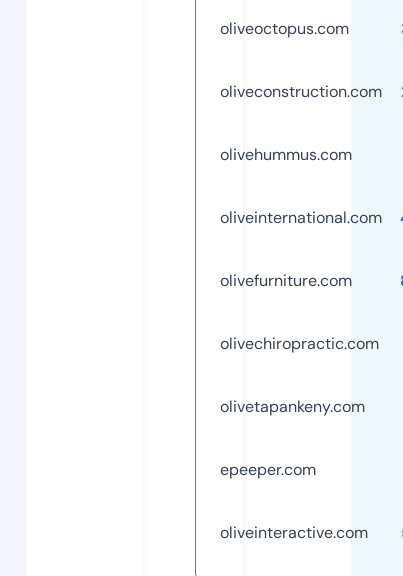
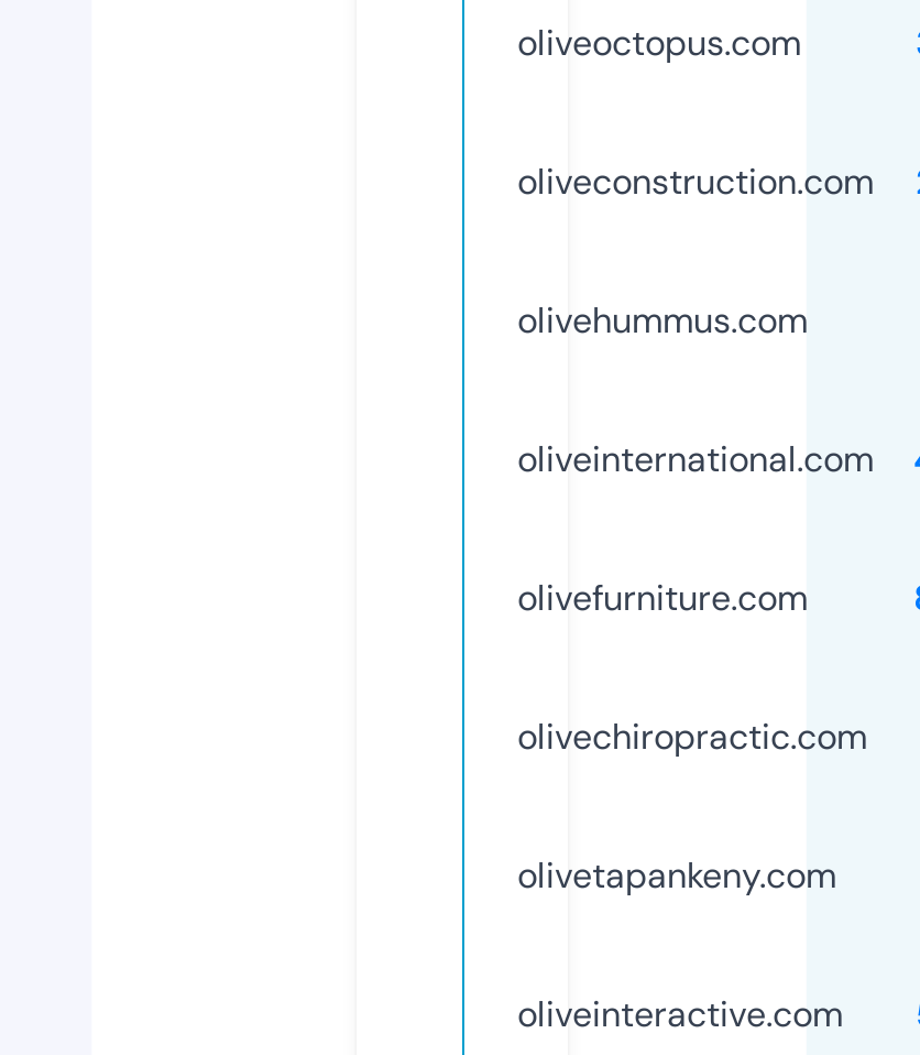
[220,459,316,480] epeeper.com -> none

